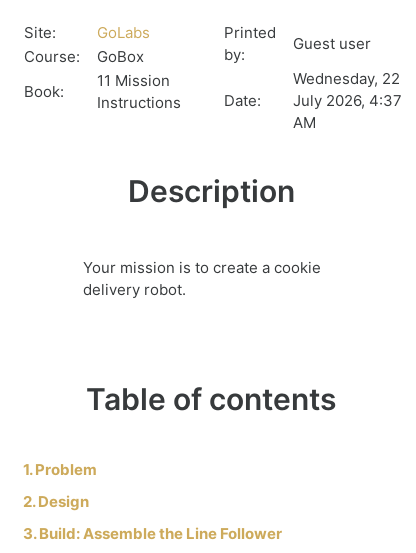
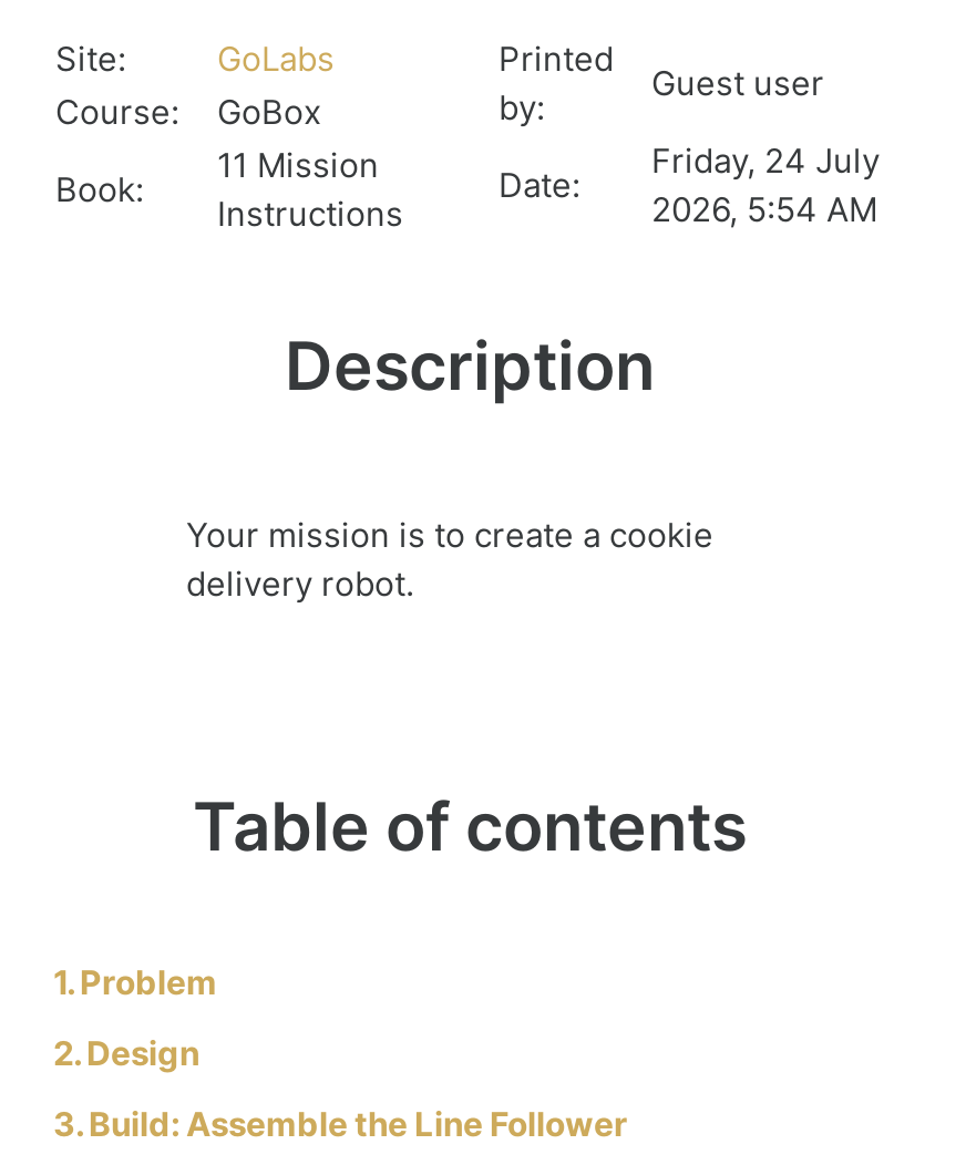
[293,69,402,132] Wednesday, 22 | July 2026, 4:37 | AM -> [651,140,880,230] Friday, 24 July | 2026, 5:54 AM

